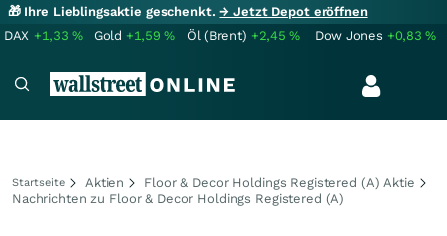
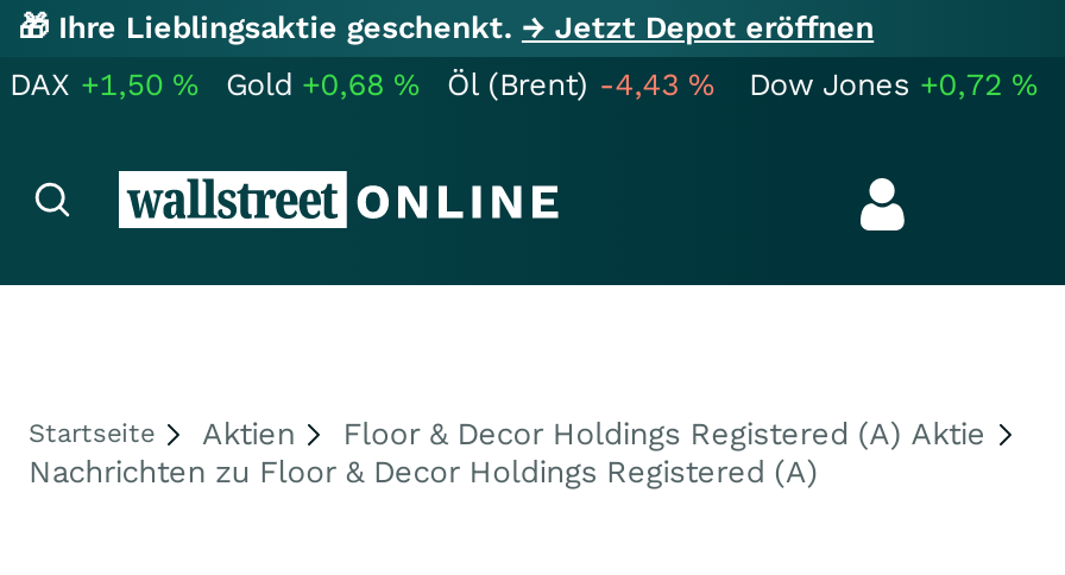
[4,28,83,43] DAX +1,33% -> [10,67,198,102] DAX +1,50%
[94,28,175,43] Gold +1,59% -> [226,67,419,102] Gold +0,68%
[187,28,300,43] Öl (Brent) +2,45% -> [447,67,714,102] Öl (Brent) -4,43%
[315,28,436,43] Dow Jones +0,83% -> [749,67,1037,102] Dow Jones +0,72%

